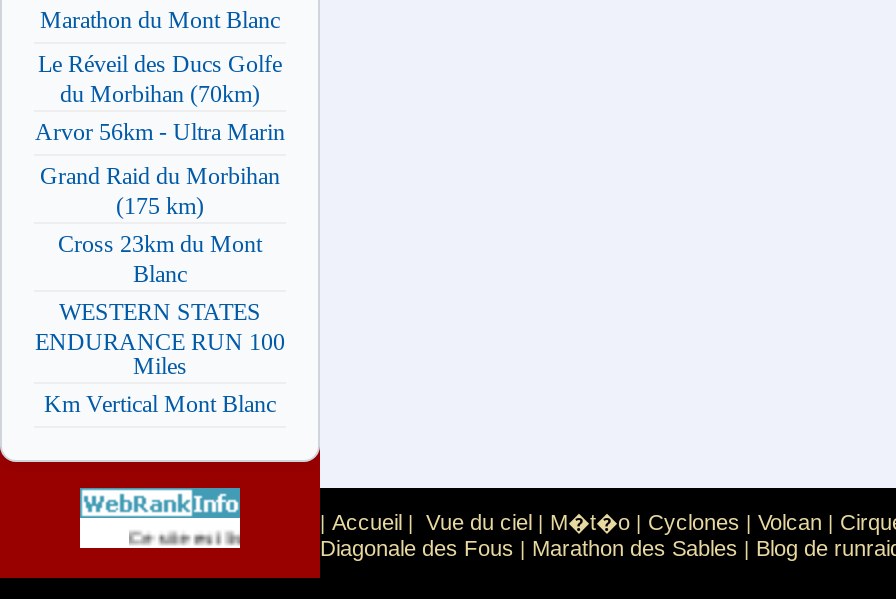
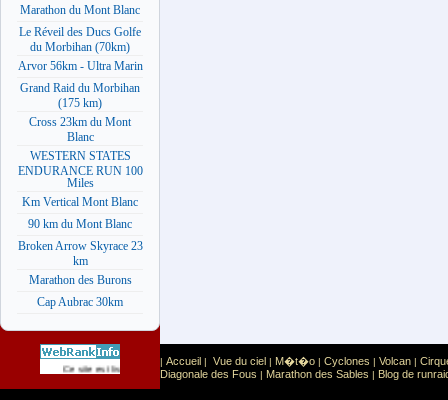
none -> [17,217,142,309] 90 km du Mont Blanc | Broken Arrow Skyrace 23 | km | Marathon des Burons | Cap Aubrac 30km

